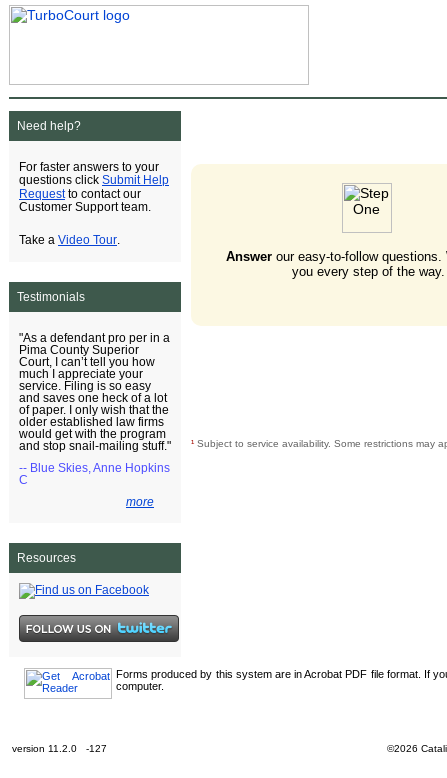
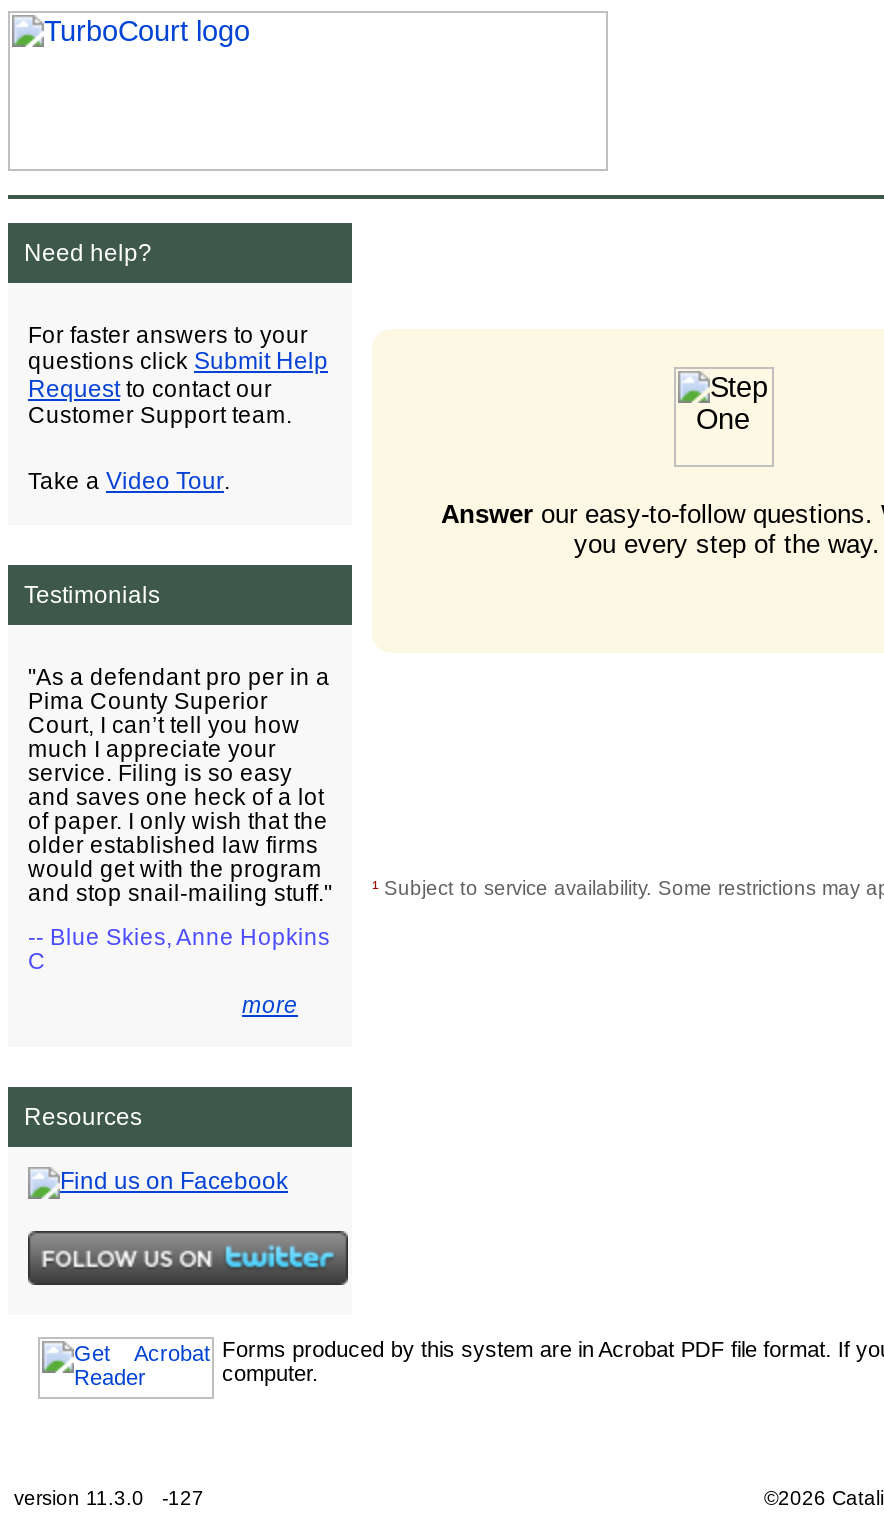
[12,743,116,754] version 11.2.0 -127 -> [14,1487,222,1509] version 11.3.0 -127

